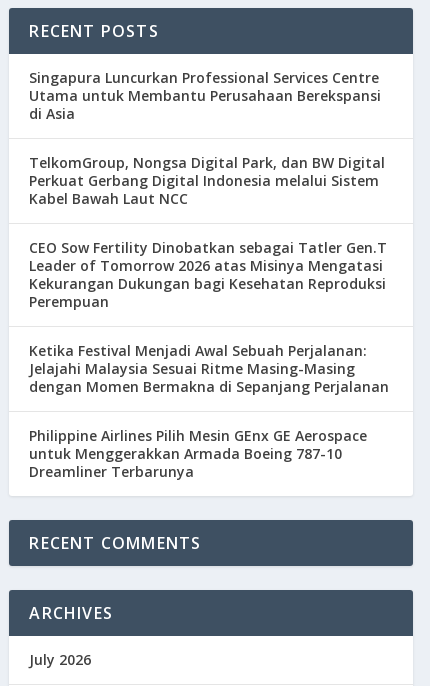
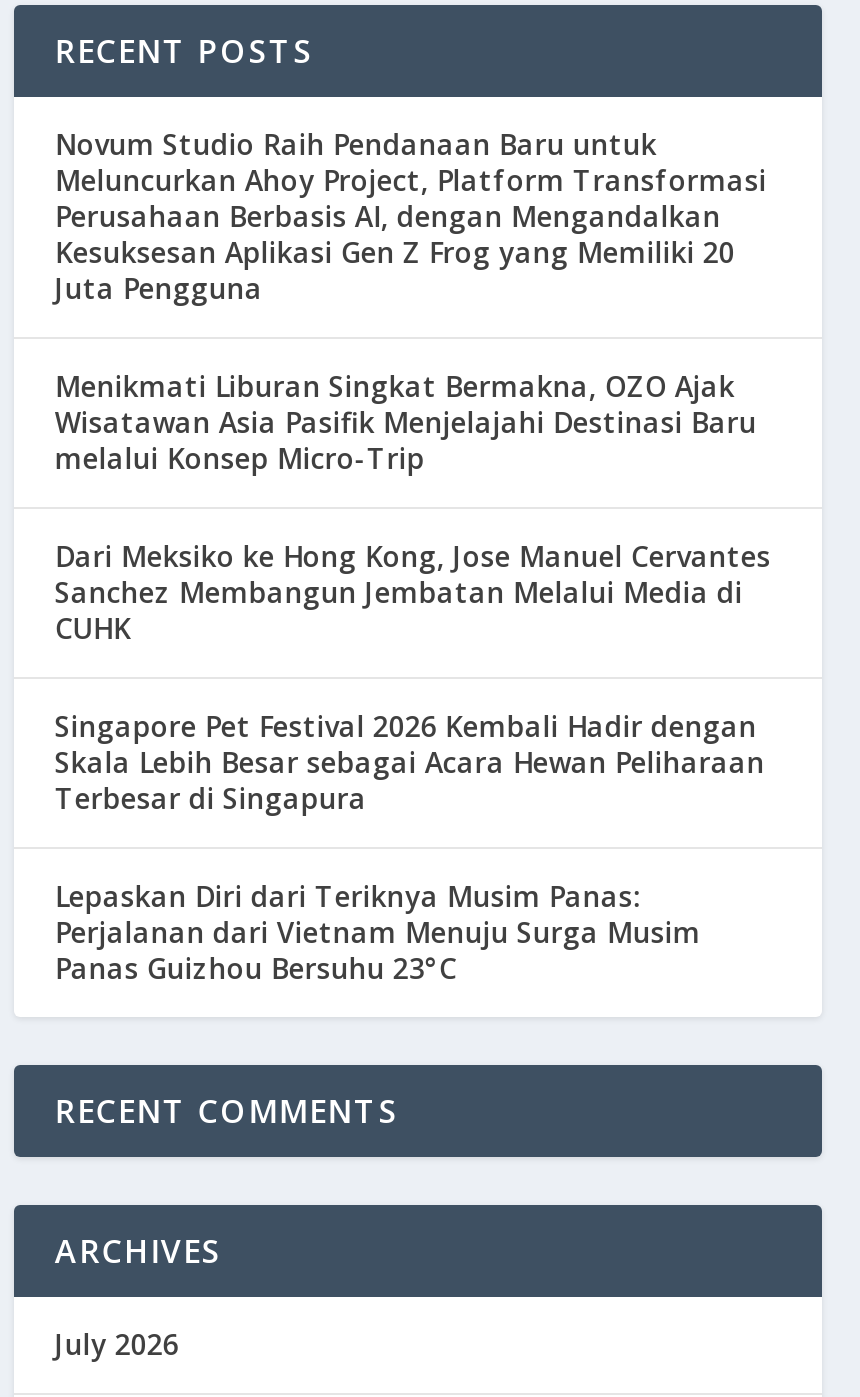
[29,68,381,123] Singapura Luncurkan Professional Services Centre | Utama untuk Membantu Perusahaan Berekspansi | di Asia -> [55,125,767,307] Novum Studio Raih Pendanaan Baru untuk | Meluncurkan Ahoy Project, Platform Transformasi | Perusahaan Berbasis AI, dengan Mengandalkan | Kesuksesan Aplikasi Gen Z Frog yang Memiliki 20 | Juta Pengguna
[29,153,385,208] TelkomGroup, Nongsa Digital Park, dan BW Digital | Perkuat Gerbang Digital Indonesia melalui Sistem | Kabel Bawah Laut NCC -> [55,367,757,477] Menikmati Liburan Singkat Bermakna, OZO Ajak | Wisatawan Asia Pasifik Menjelajahi Destinasi Baru | melalui Konsep Micro-Trip
[29,238,387,311] CEO Sow Fertility Dinobatkan sebagai Tatler Gen.T | Leader of Tomorrow 2026 atas Misinya Mengatasi | Kekurangan Dukungan bagi Kesehatan Reproduksi | Perempuan -> [55,537,771,647] Dari Meksiko ke Hong Kong, Jose Manuel Cervantes | Sanchez Membangun Jembatan Melalui Media di | CUHK
[29,341,389,396] Ketika Festival Menjadi Awal Sebuah Perjalanan: | Jelajahi Malaysia Sesuai Ritme Masing-Masing | dengan Momen Bermakna di Sepanjang Perjalanan -> [55,707,765,817] Singapore Pet Festival 2026 Kembali Hadir dengan | Skala Lebih Besar sebagai Acara Hewan Peliharaan | Terbesar di Singapura
[29,426,367,481] Philippine Airlines Pilih Mesin GEnx GE Aerospace | untuk Menggerakkan Armada Boeing 787-10 | Dreamliner Terbarunya -> [55,877,701,987] Lepaskan Diri dari Teriknya Musim Panas: | Perjalanan dari Vietnam Menuju Surga Musim | Panas Guizhou Bersuhu 23°C

